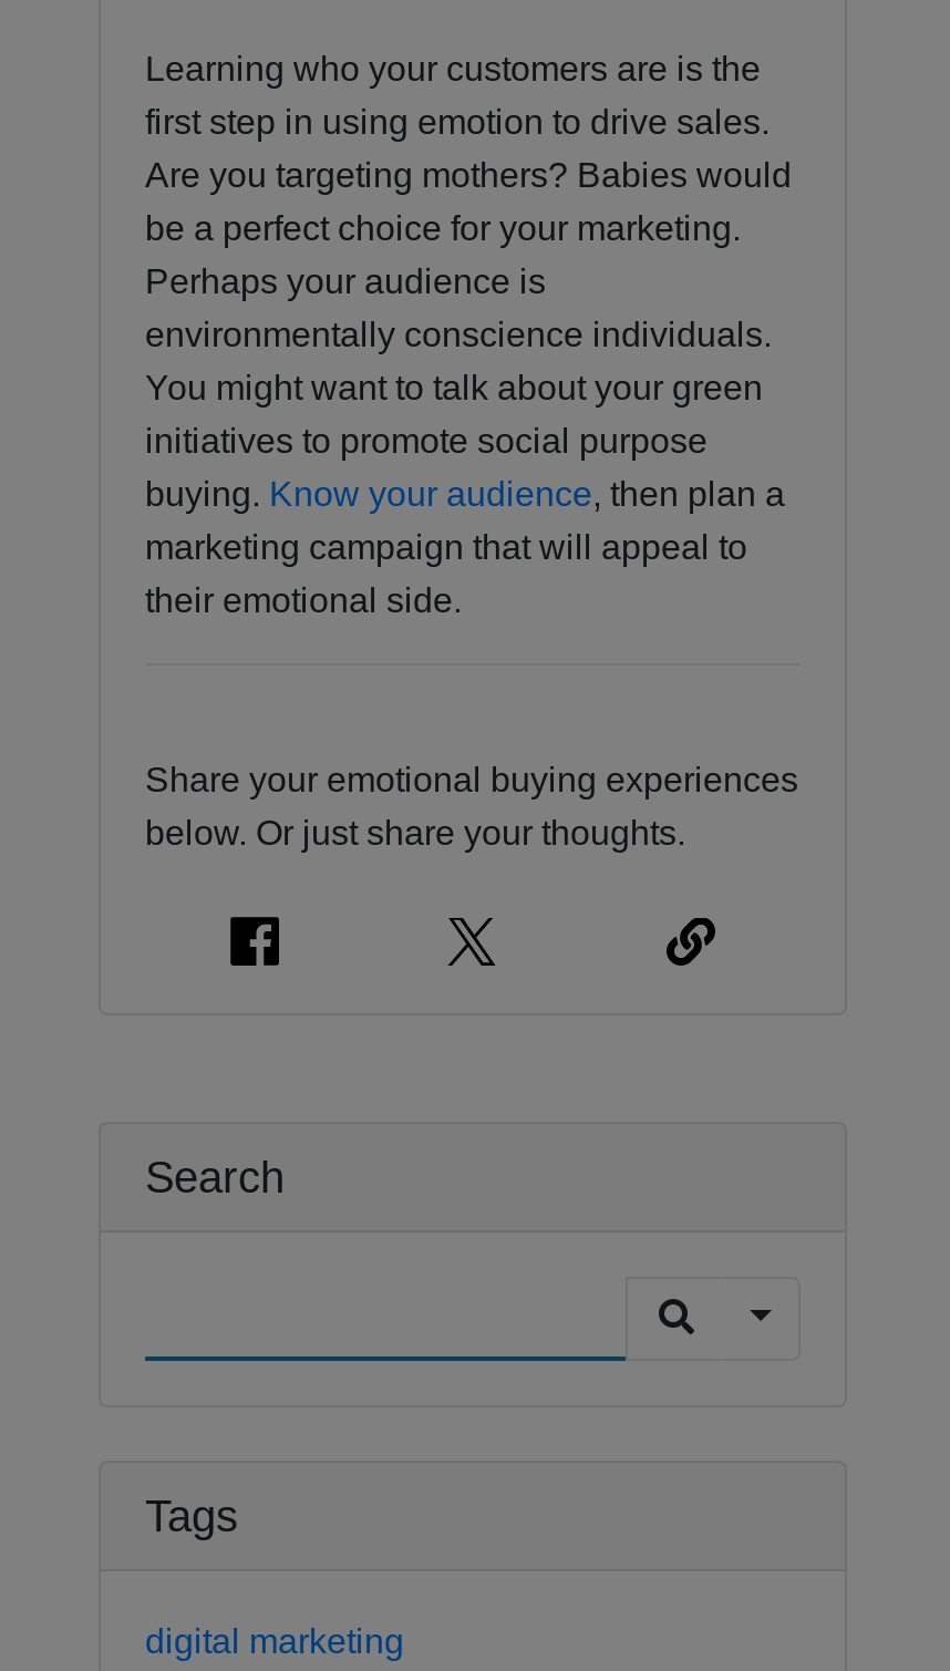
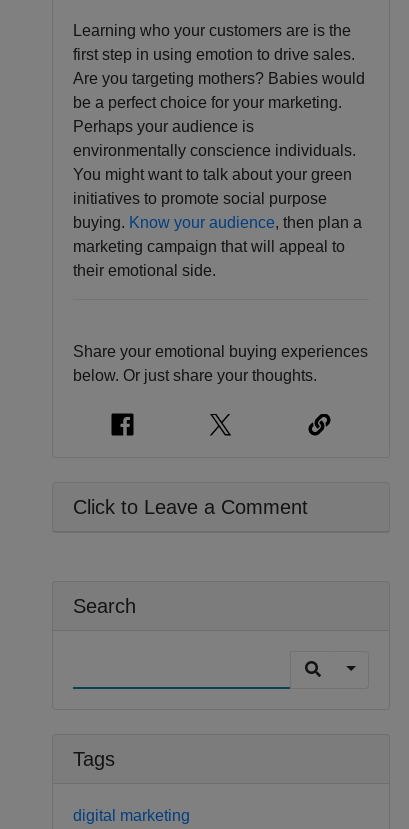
none -> [73,496,308,518] Click to Leave a Comment

